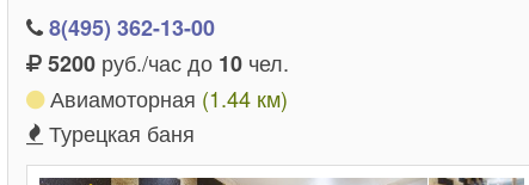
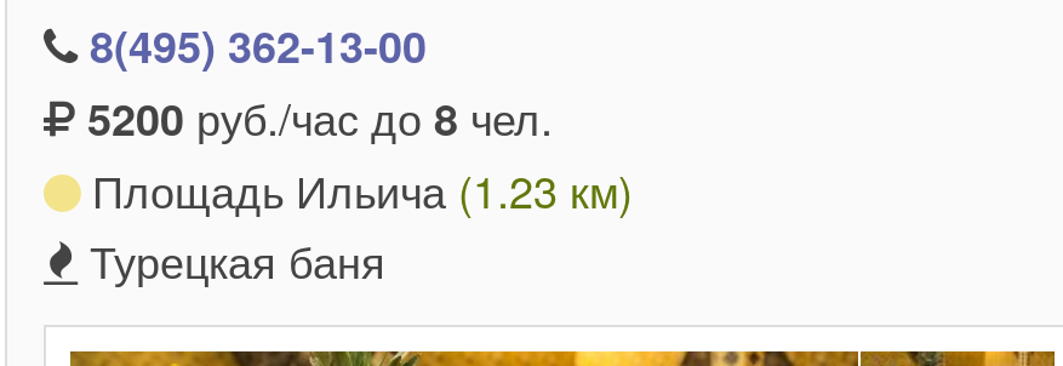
[44,46,289,113] 5200 руб./час до 10 чел. | Авиамоторная (1.44 км) -> [80,84,633,220] 5200 руб./час до 8 чел. | Площадь Ильича (1.23 км)

